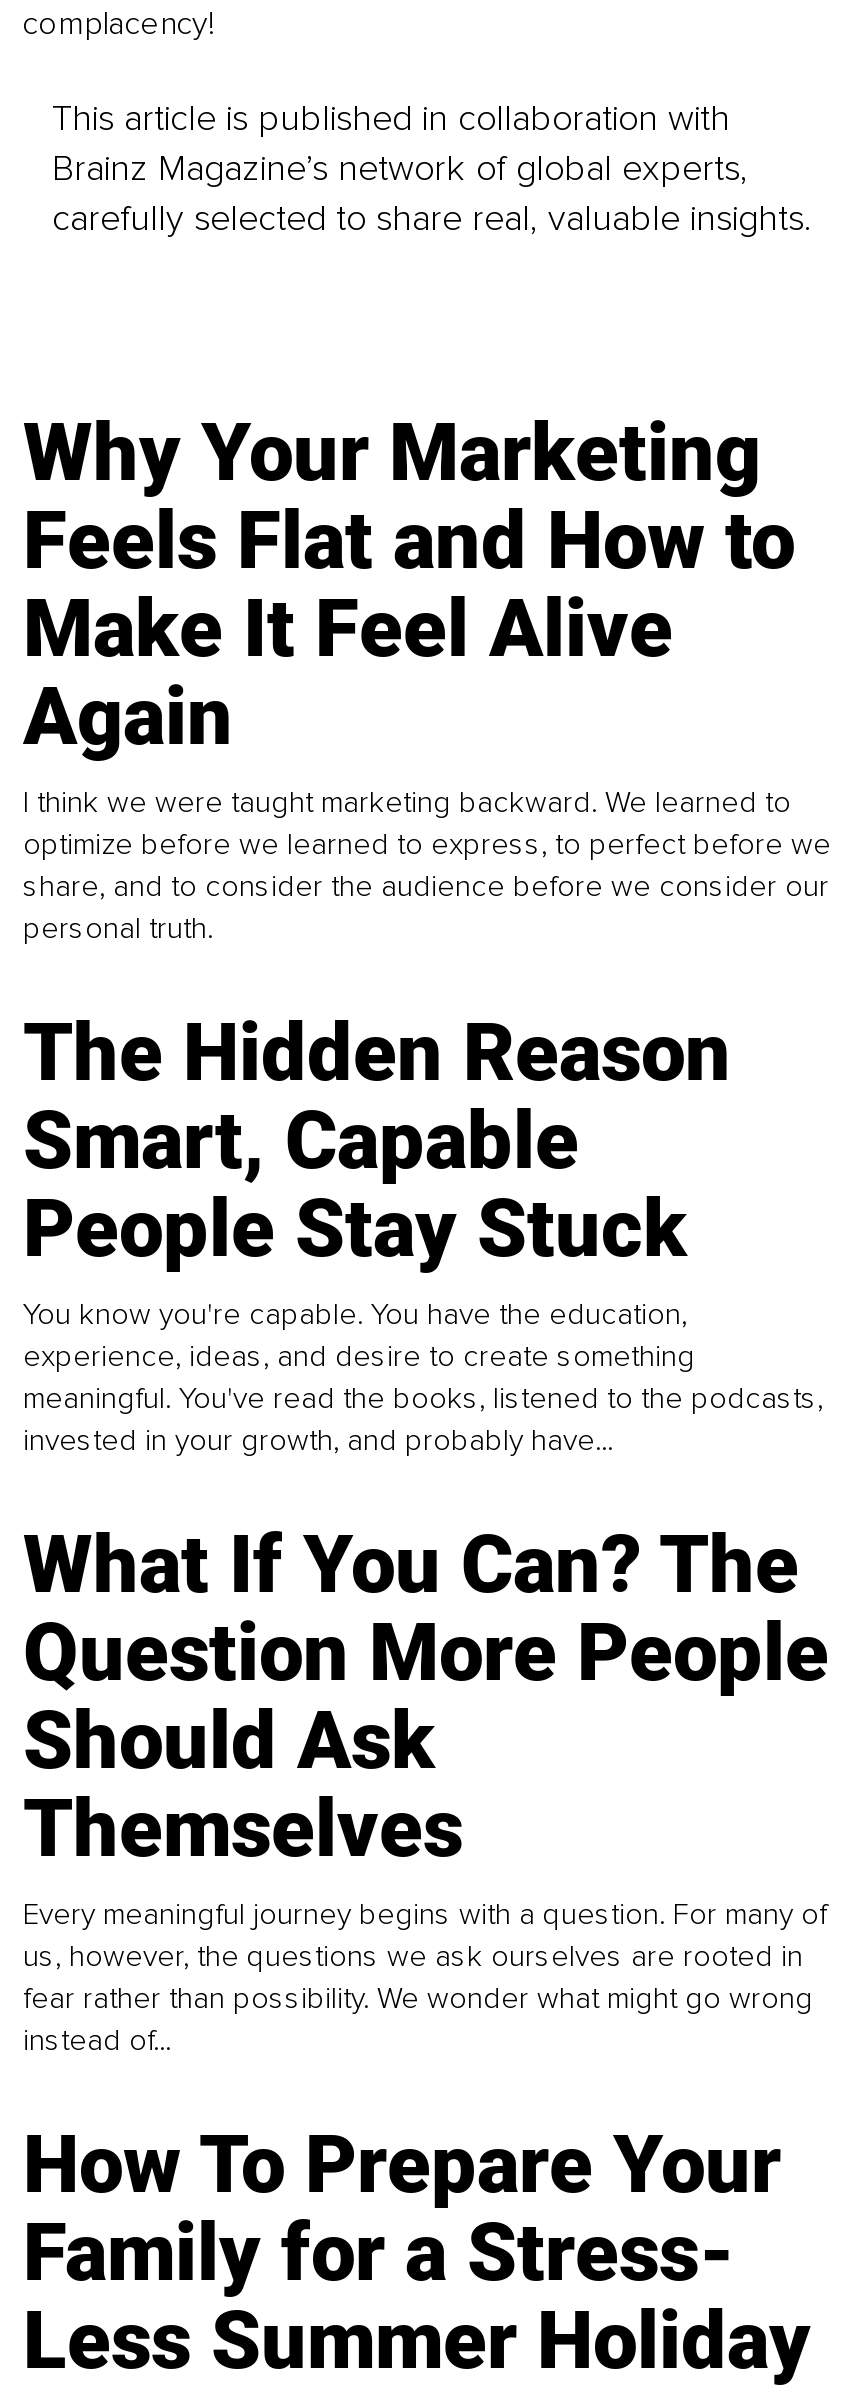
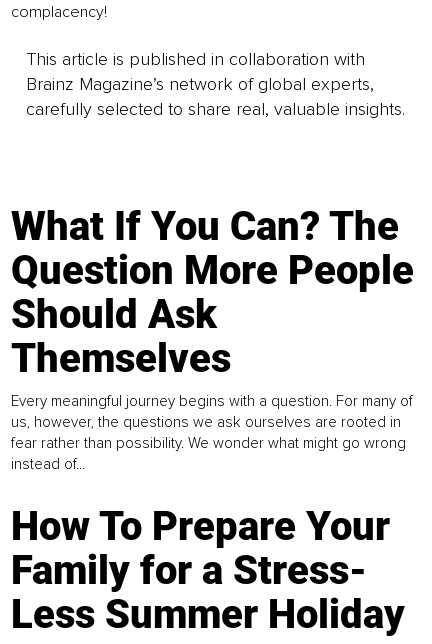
[23,405,831,1457] Why Your Marketing | Feels Flat and How to | Make It Feel Alive | Again | I think we were taught marketing backward. We learned to | optimize before we learned to express, to perfect before we | share, and to consider the audience before we consider our | personal truth. | The Hidden Reason | Smart, Capable | People Stay Stuck | You know you're capable. You have the education, | experience, ideas, and desire to create something | meaningful. You've read the books, listened to the podcasts, | invested in your growth, and probably have... -> none

